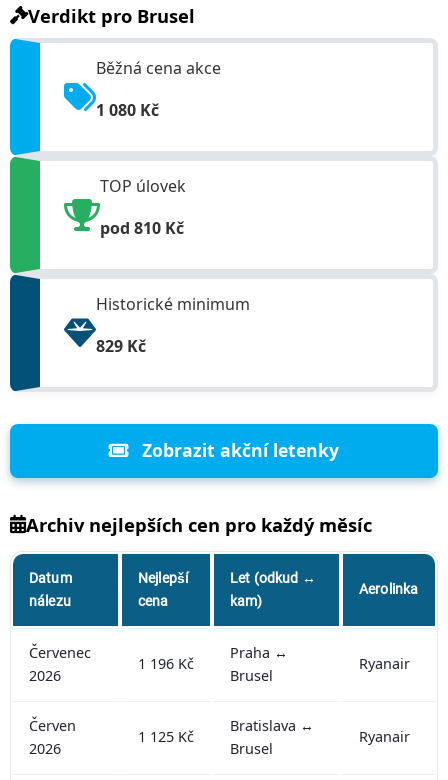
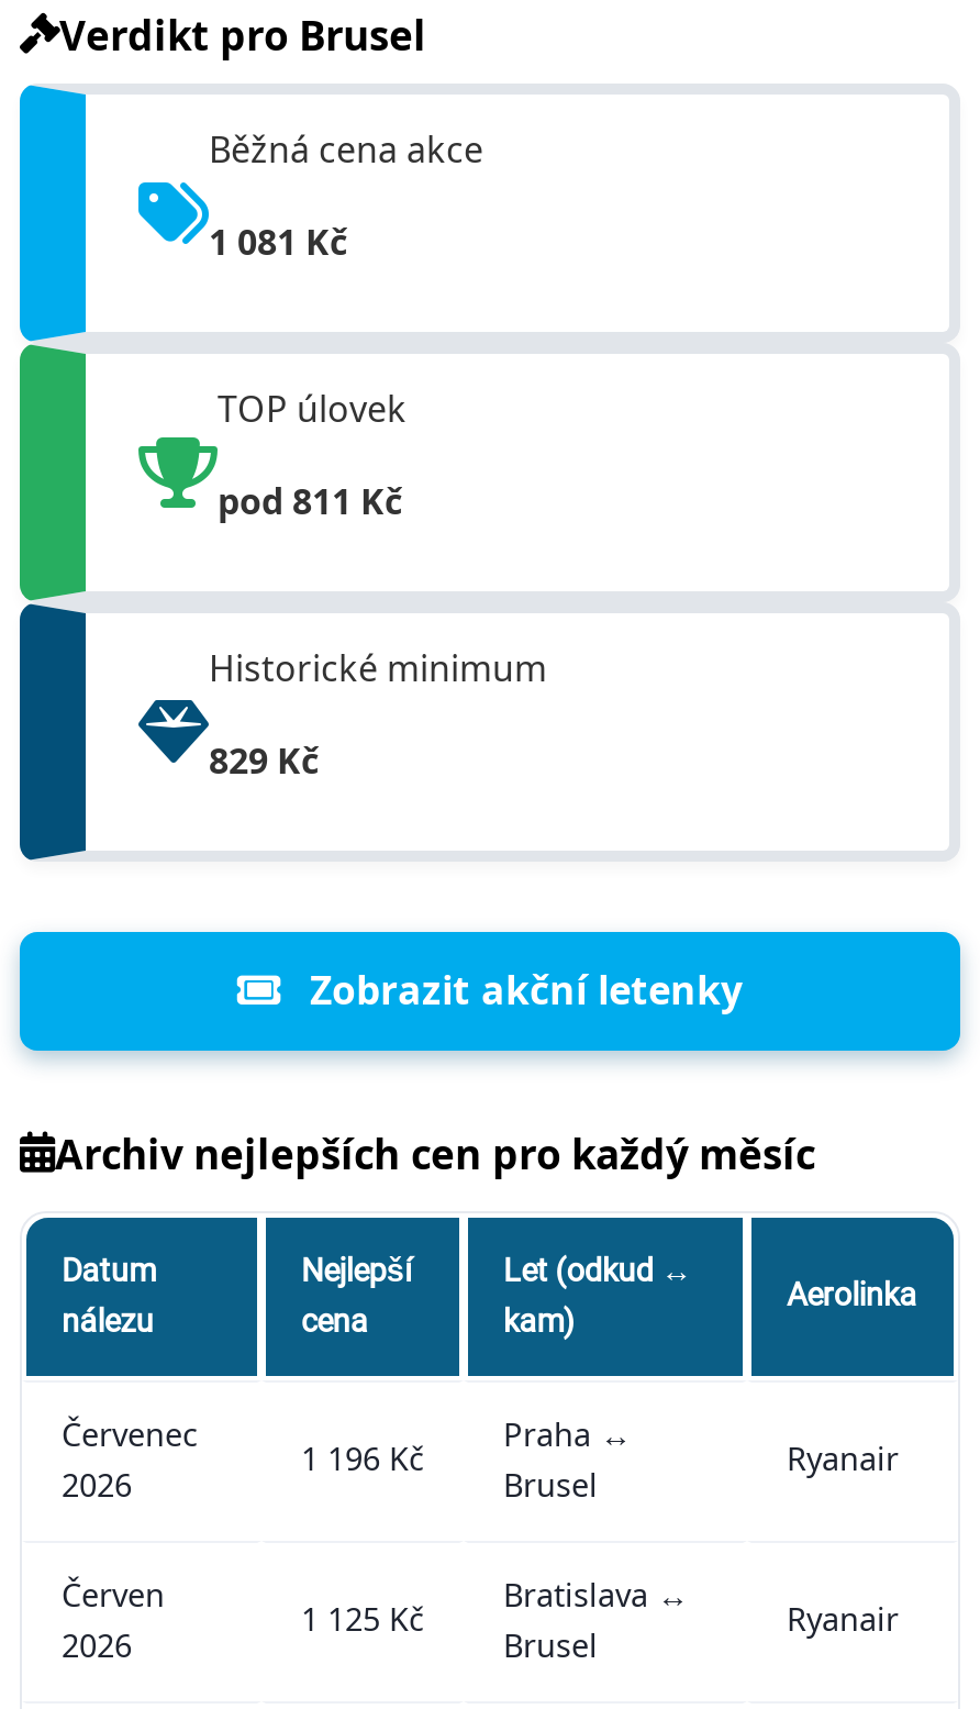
[96,99,159,121] 1 080 Kč -> [209,217,347,265] 1 081 Kč
[100,217,184,239] pod 810 Kč -> [218,476,402,524] pod 811 Kč

